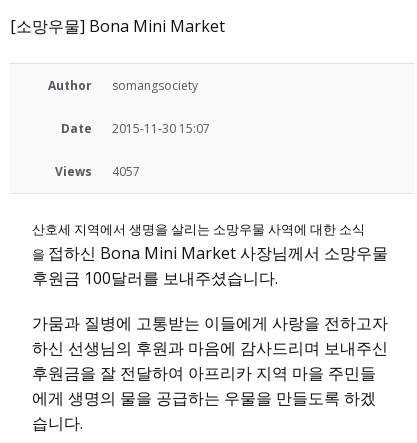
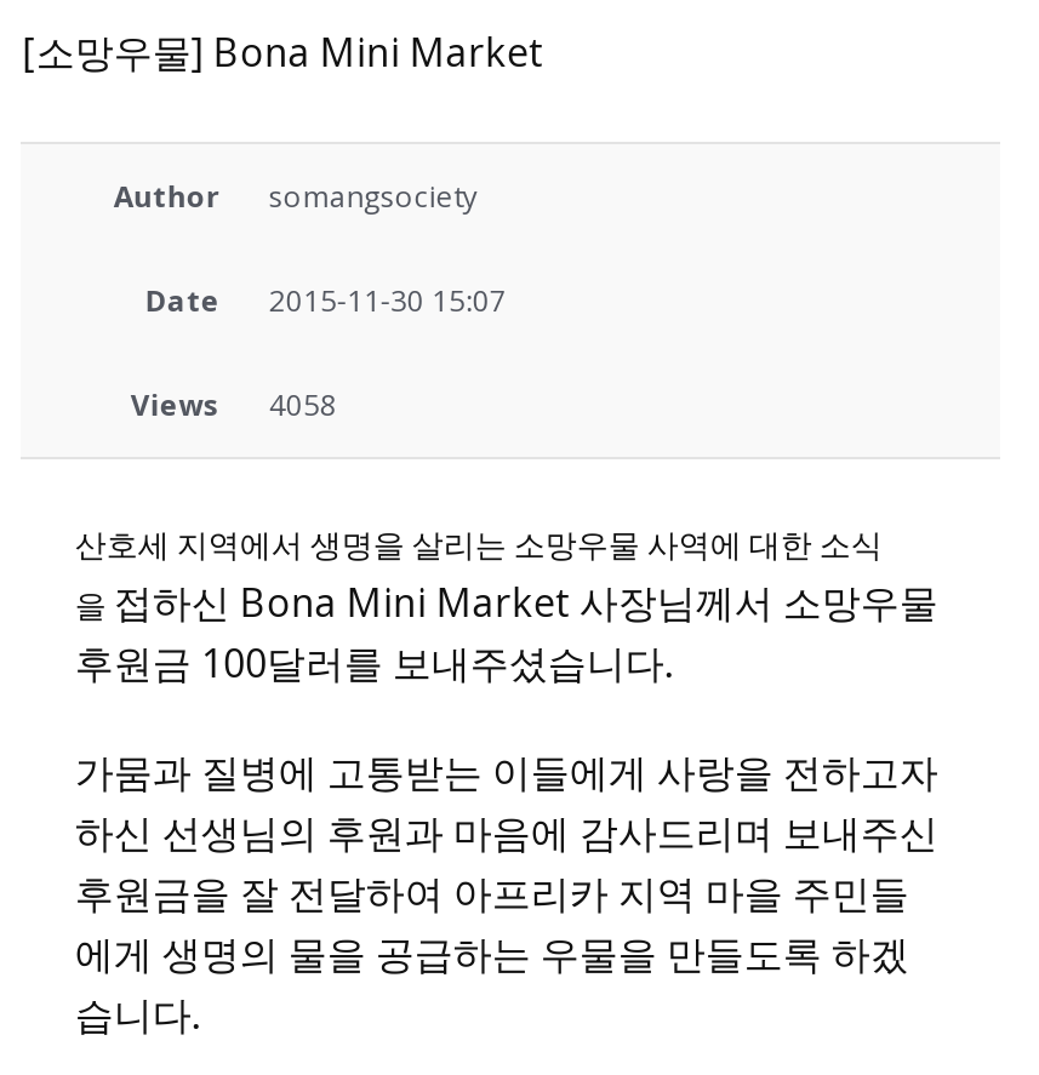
[55,163,140,180] Views 4057 -> [131,384,337,425] Views 4058

